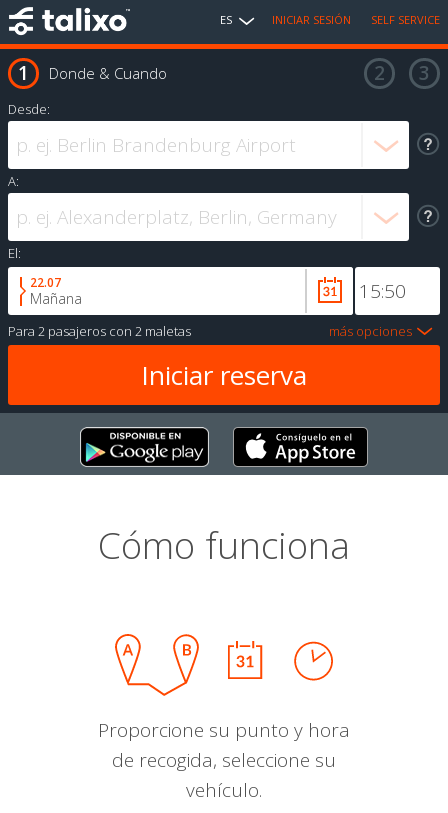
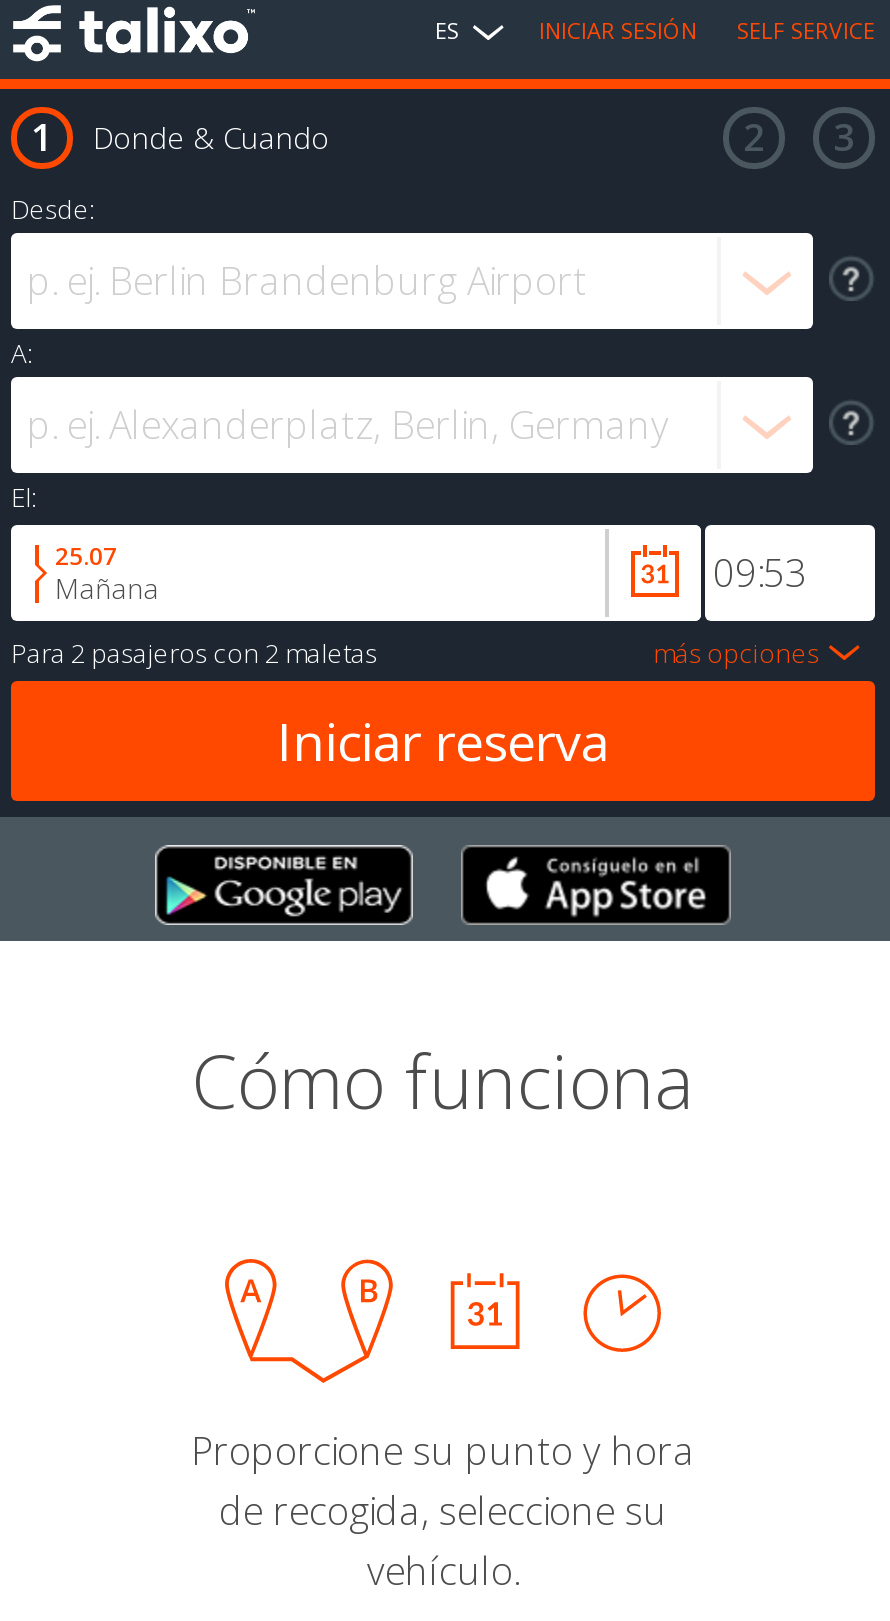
[30,274,61,291] 22.07 -> [55,540,117,574] 25.07

